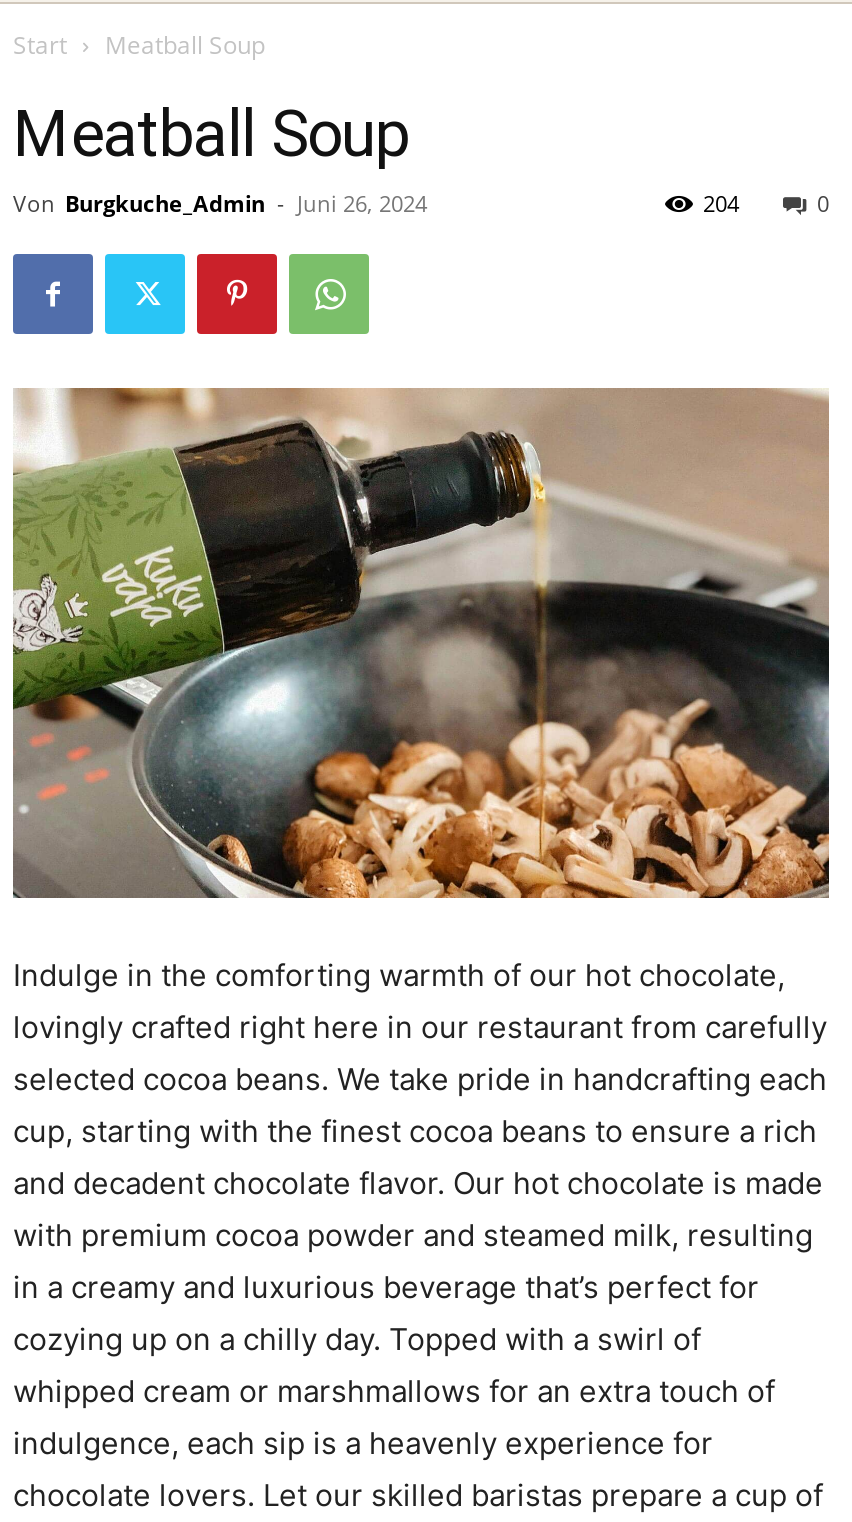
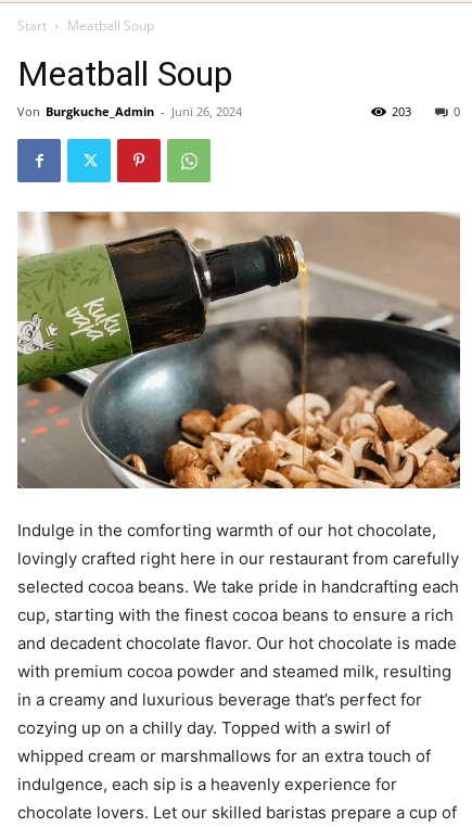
[703,188,739,218] 204 -> [392,103,411,119] 203

